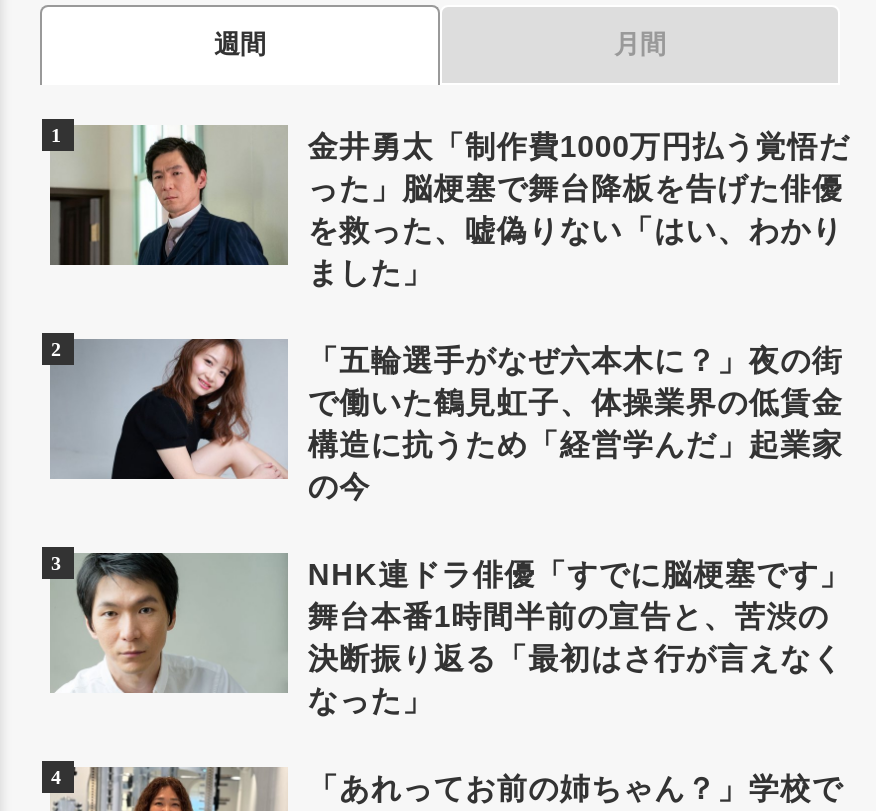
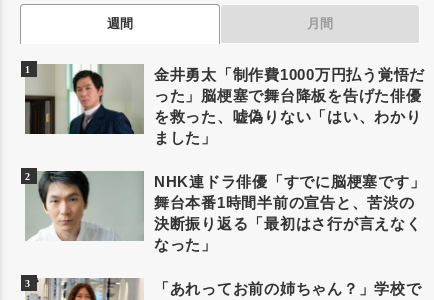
[54,339,843,504] [image] | 「五輪選手がなぜ六本木に？」夜の街 | で働いた鶴見虹子、体操業界の低賃金 | 構造に抗うため「経営学んだ」起業家 | の今 -> none

